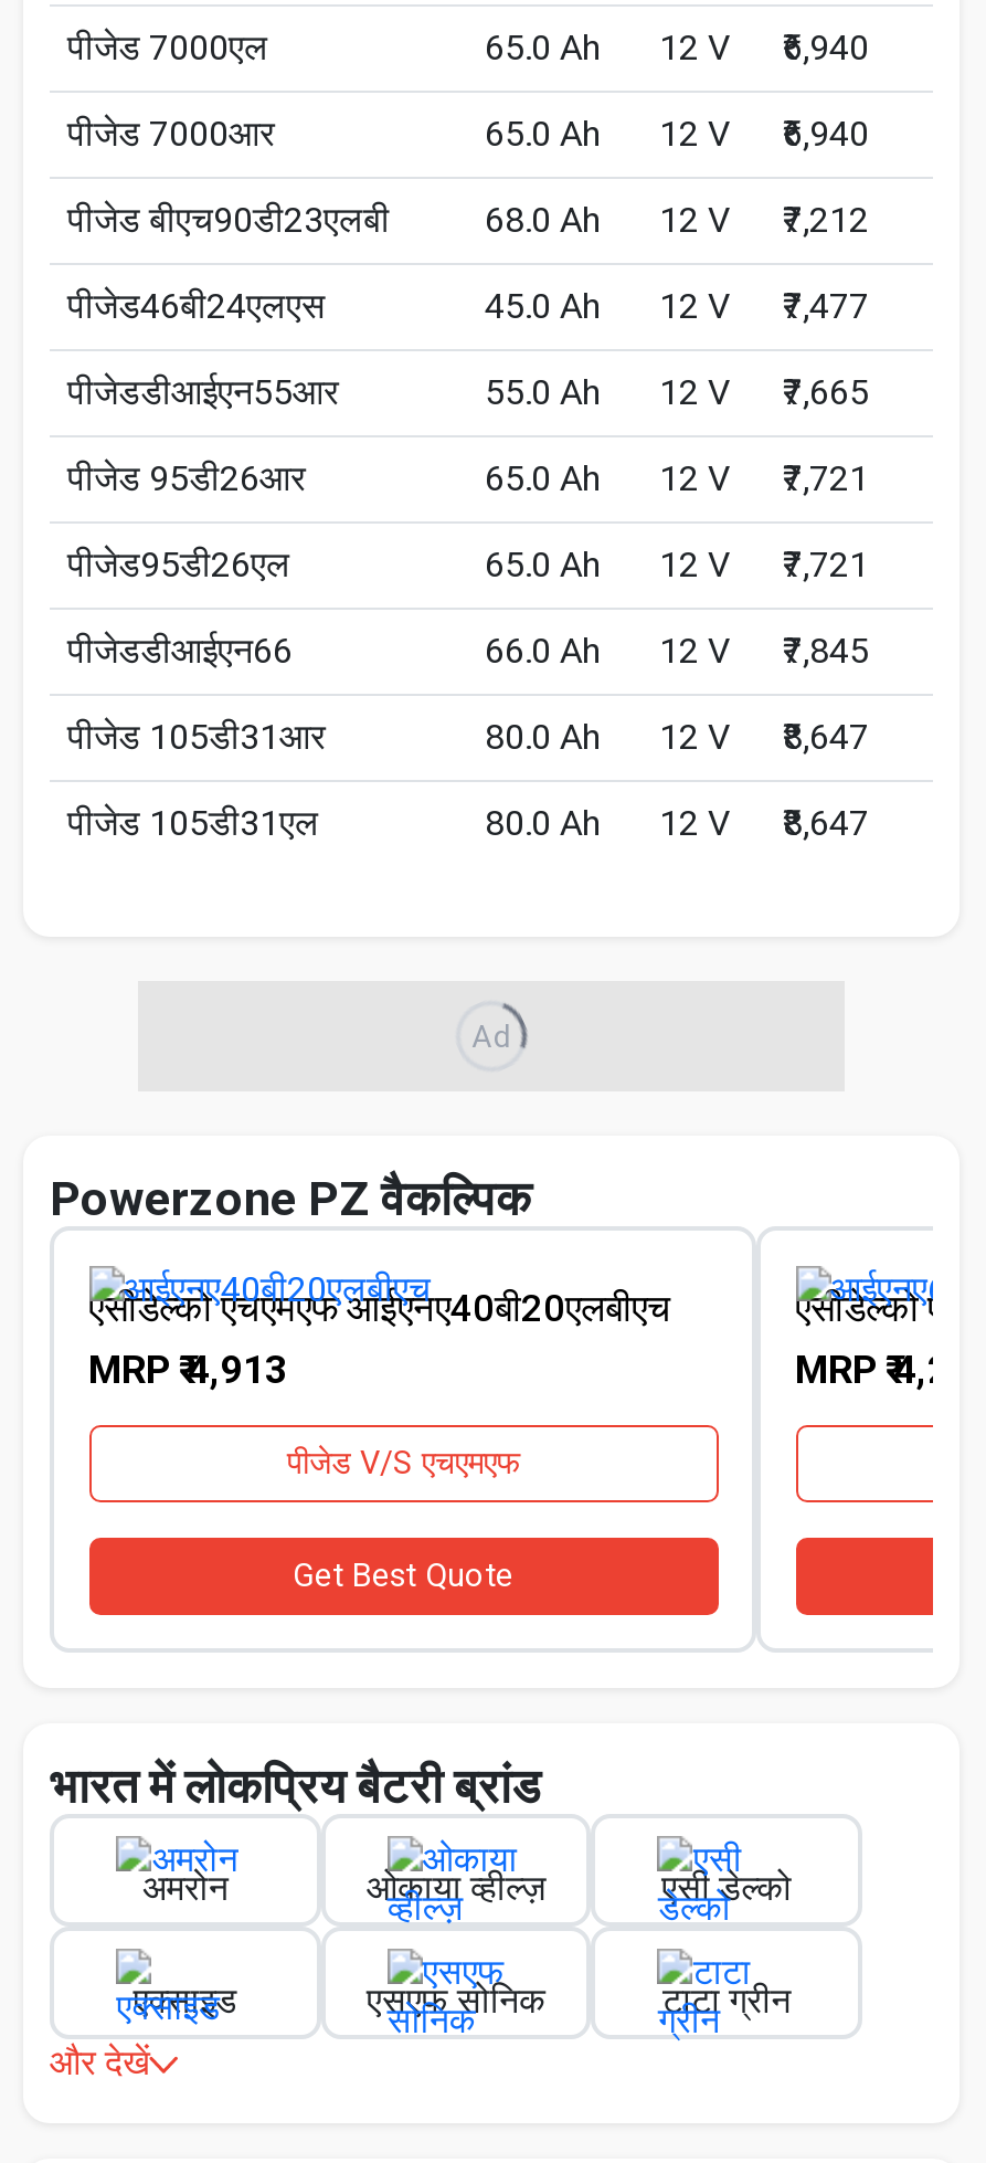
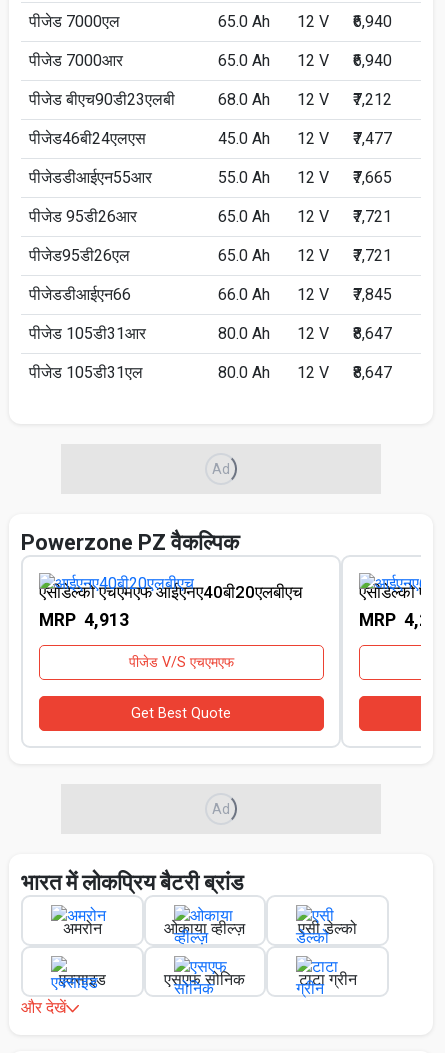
none -> [212,800,230,816] Ad

